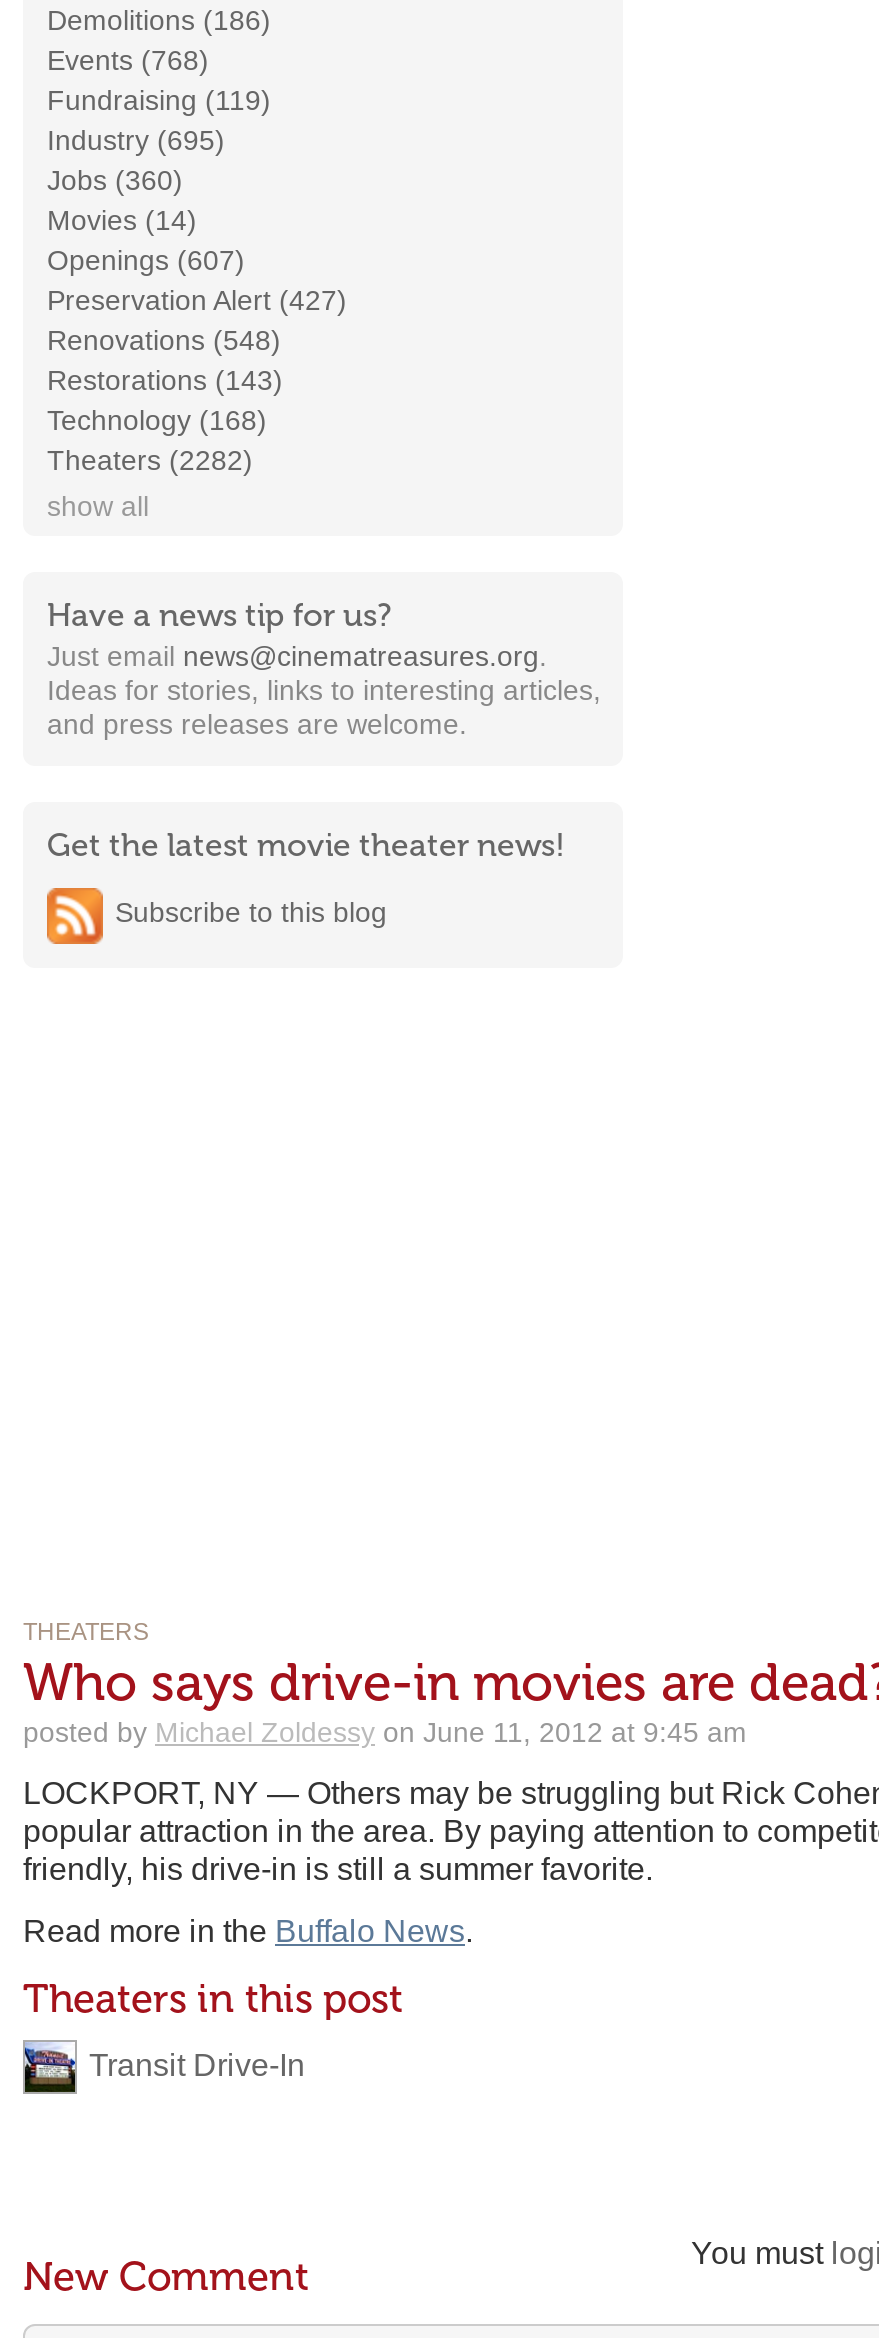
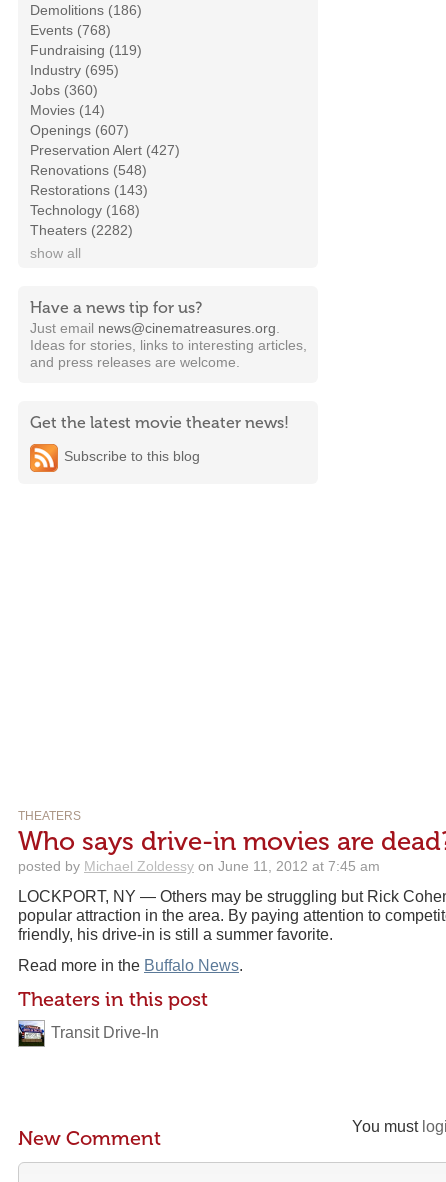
[23,1716,747,1748] posted by Michael Zoldessy on June 11, 2012 at 9:45 am -> [18,858,380,874] posted by Michael Zoldessy on June 11, 2012 at 7:45 am

